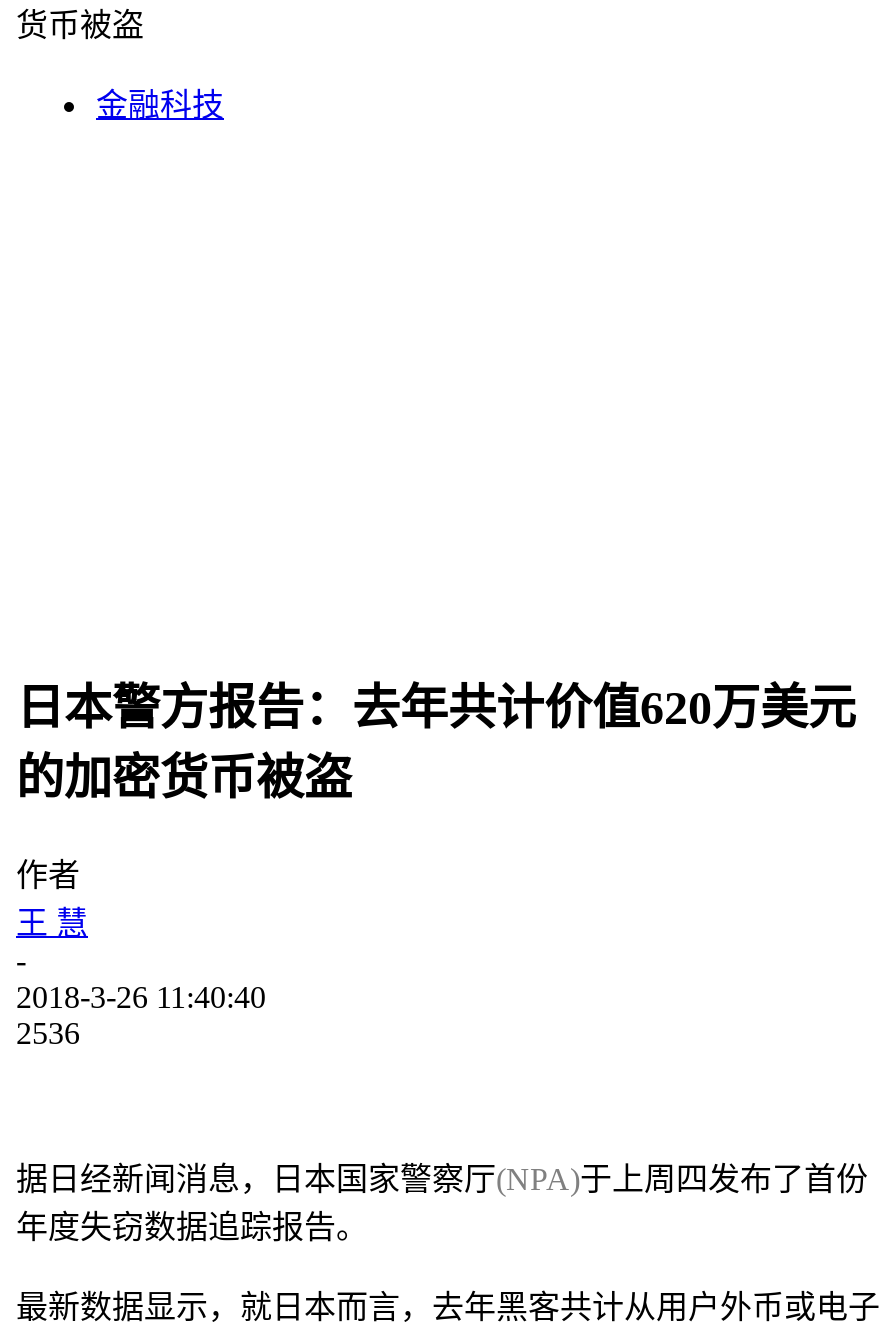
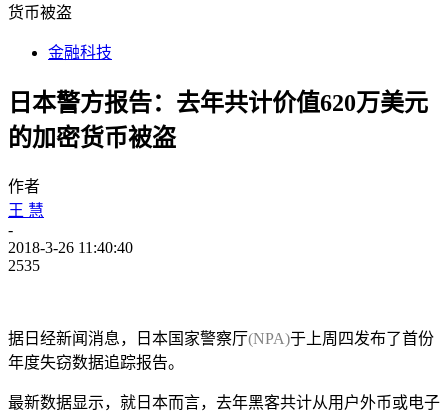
[16,1016,80,1050] 2536 -> [8,257,40,274] 2535

